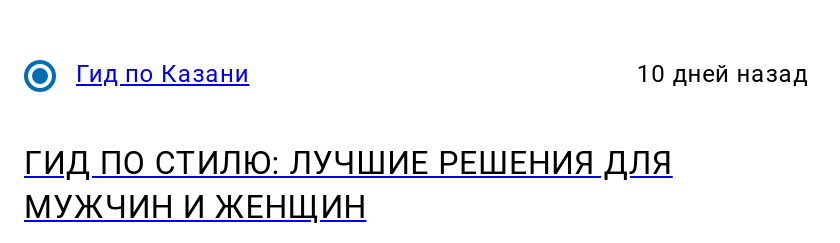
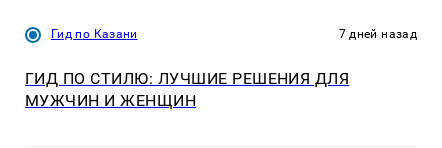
[637,60,808,88] 10 дней назад -> [339,27,417,41] 7 дней назад

